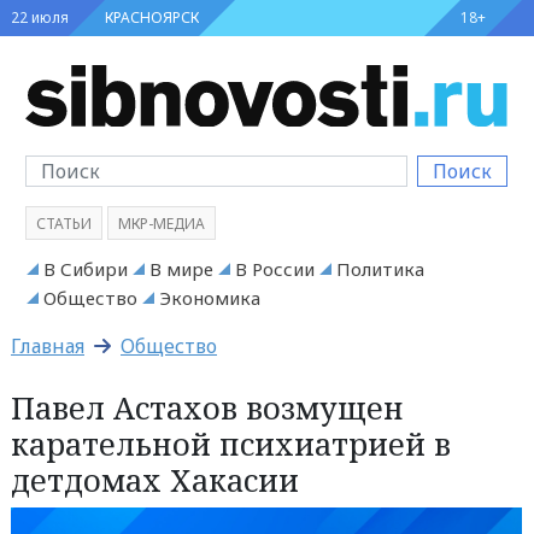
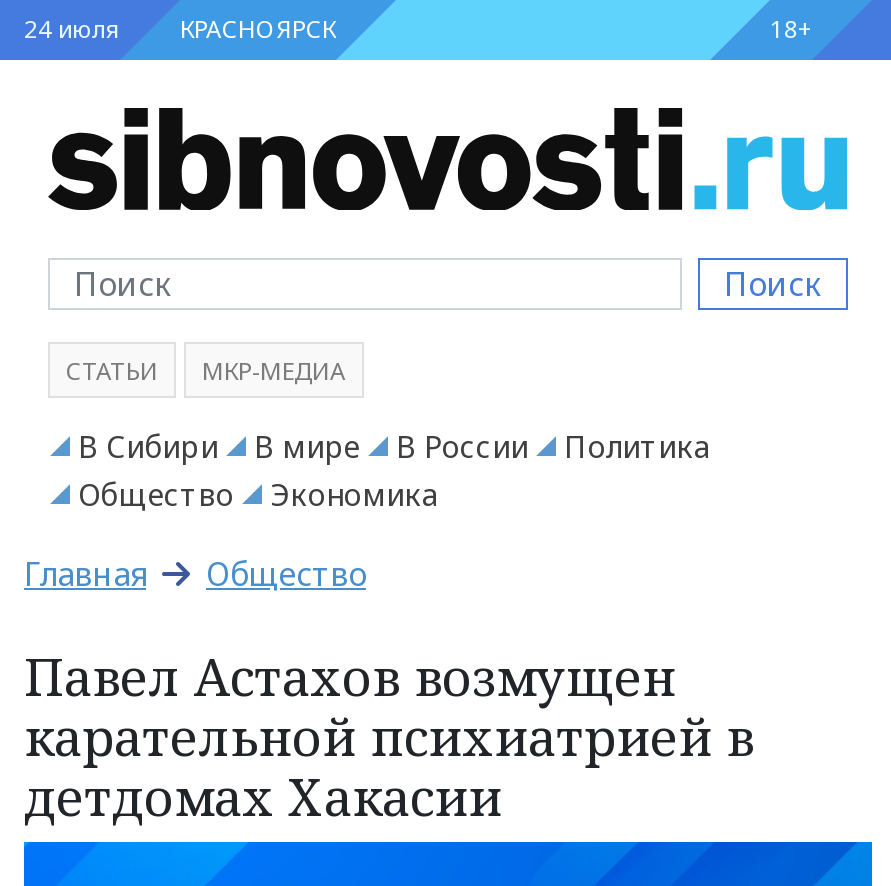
[11,7,199,28] 22 июля КРАСНОЯРСК -> [24,12,336,46] 24 июля КРАСНОЯРСК

